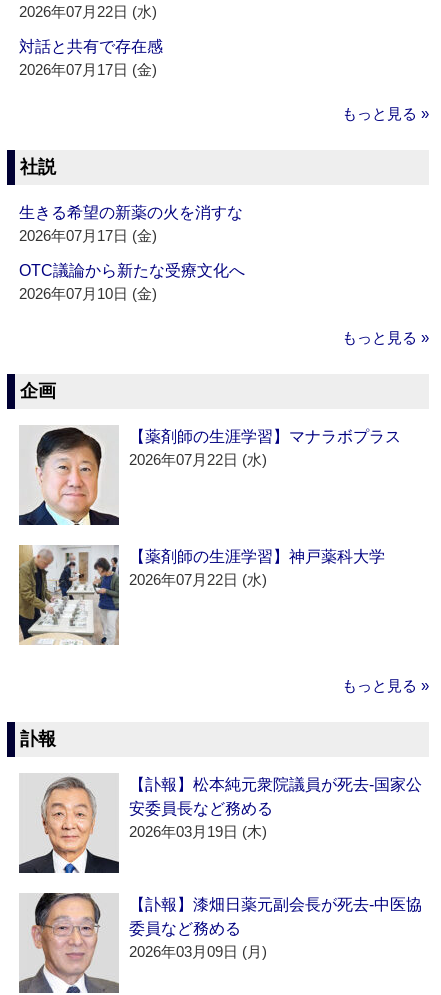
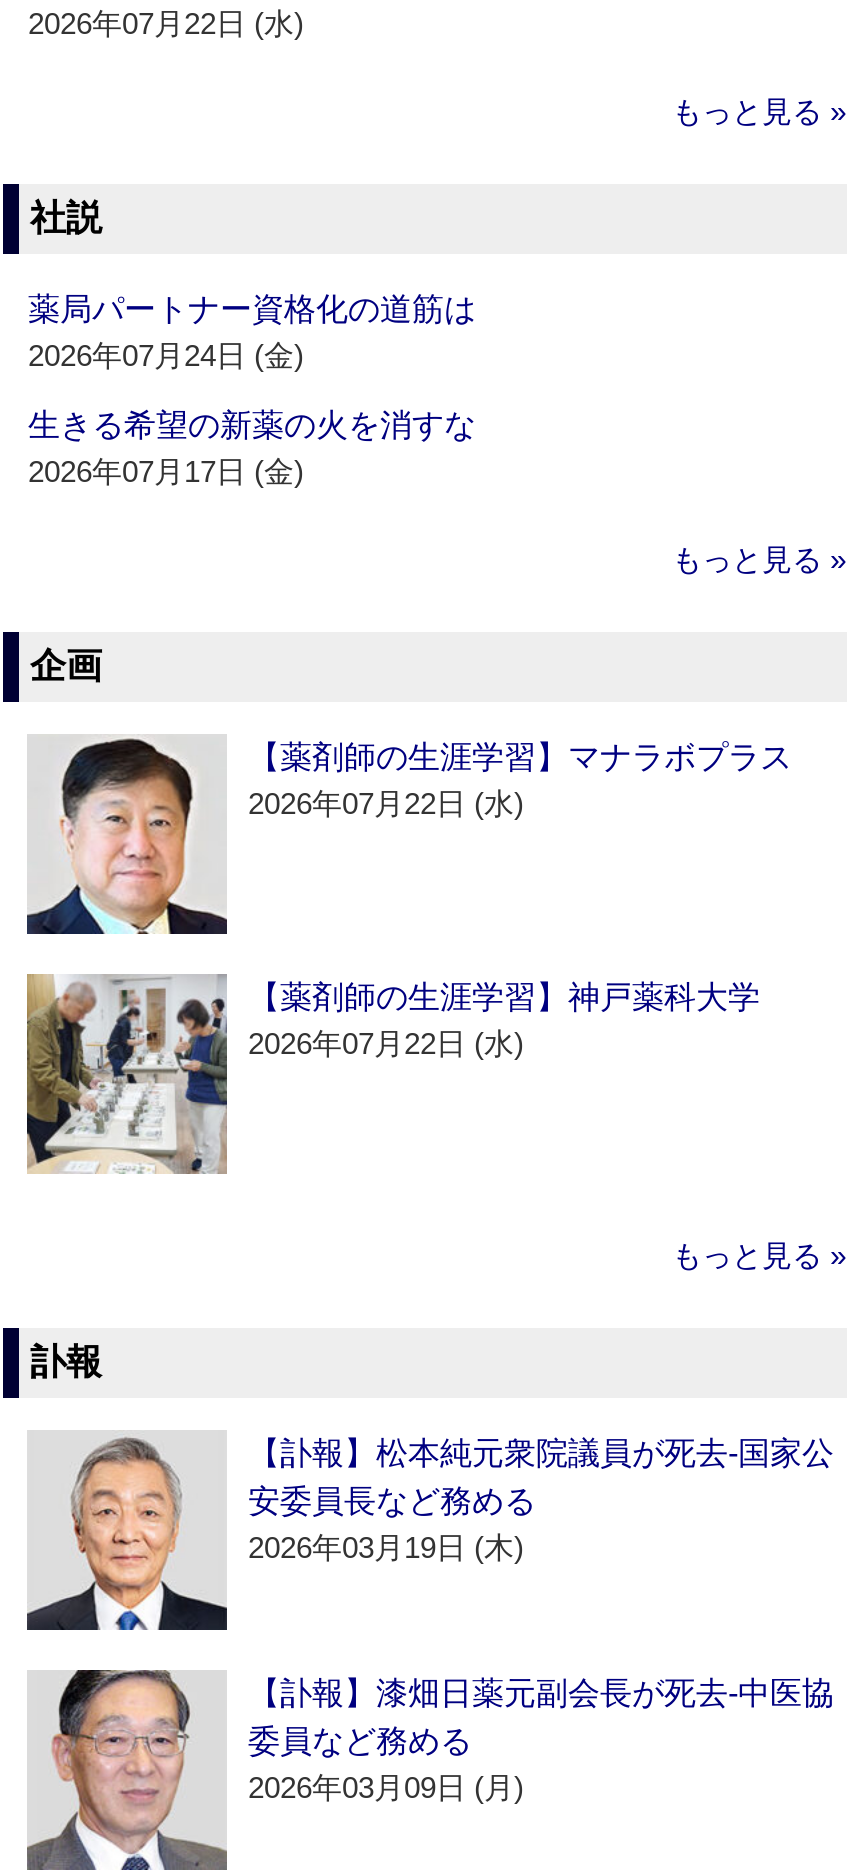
[19,38,163,78] 対話と共有で存在感 | 2026年07月17日 (金) -> none
none -> [28,293,476,373] 薬局パートナー資格化の道筋は | 2026年07月24日 (金)
[19,262,245,302] OTC議論から新たな受療文化へ | 2026年07月10日 (金) -> none

